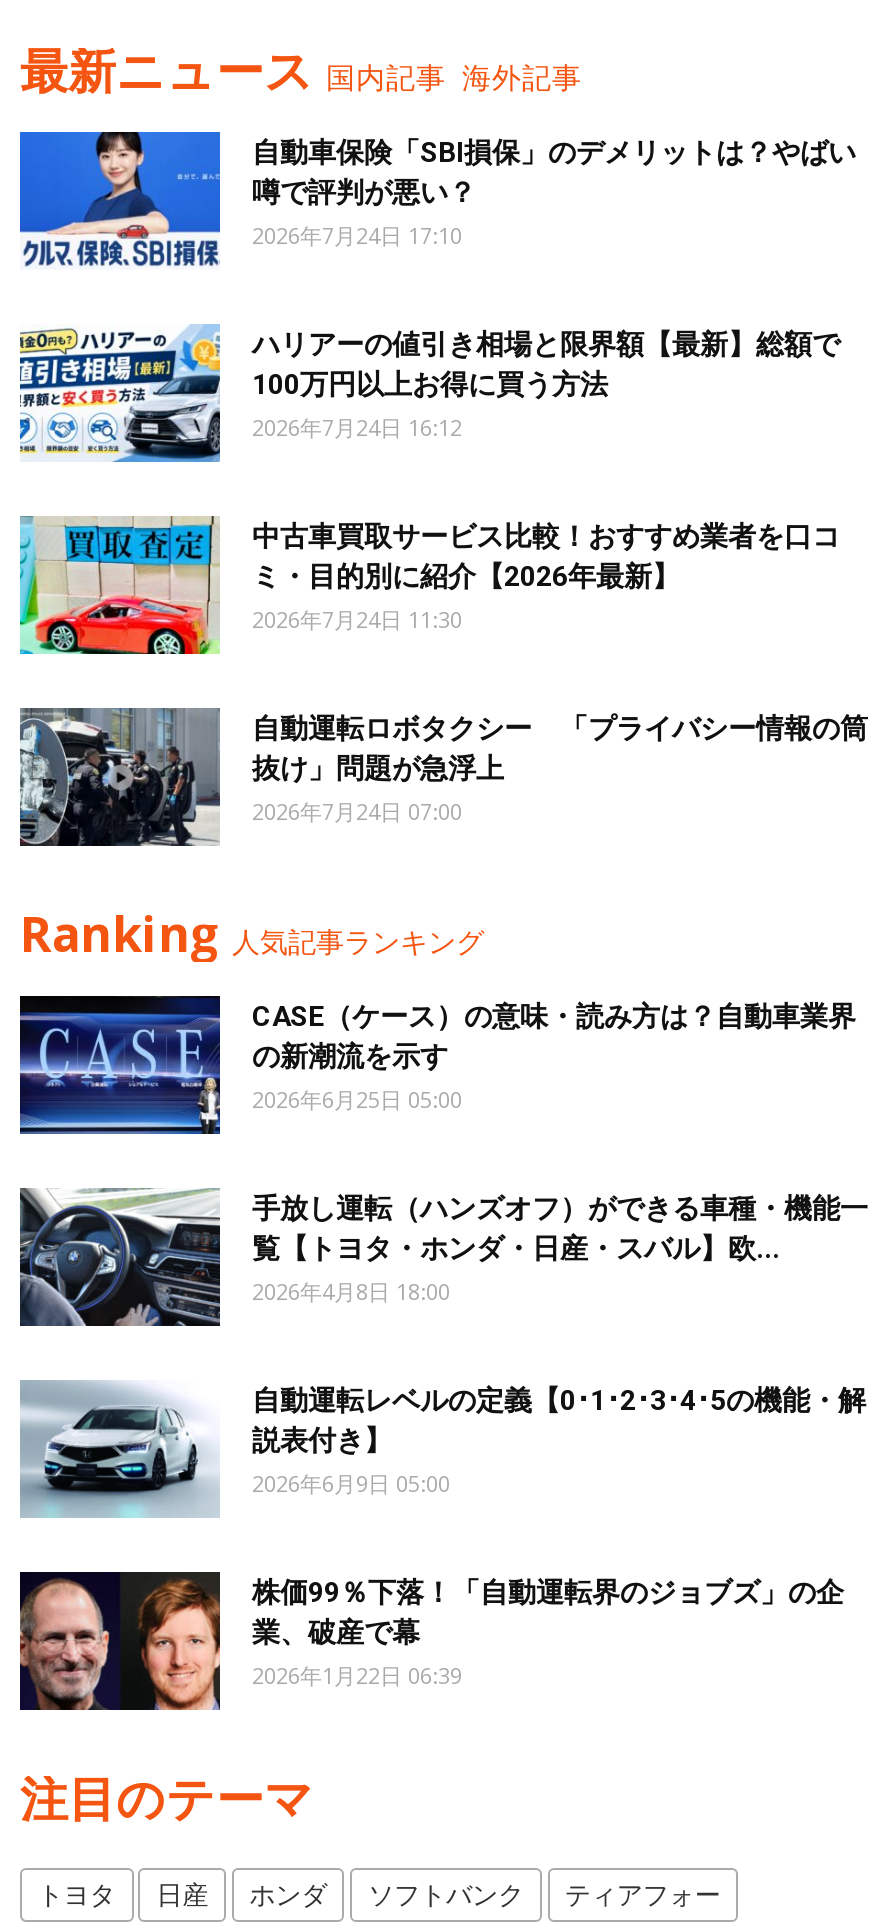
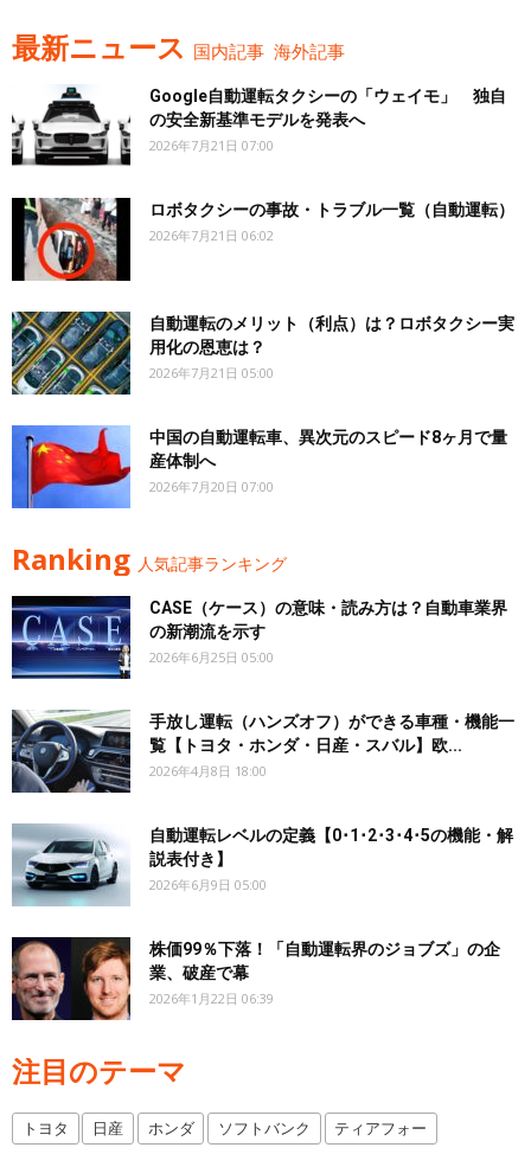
[18,130,856,270] [image] | 自動車保険「SBI損保」のデメリットは？やばい | 噂で評判が悪い？ | 2026年7月24日 17:10 -> [11,84,506,167] [image] | Google自動運転タクシーの「ウェイモ」 独自 | の安全新基準モデルを発表へ | 2026年7月21日 07:00
[18,324,840,464] [image] | ハリアーの値引き相場と限界額【最新】総額で | 100万円以上お得に買う方法 | 2026年7月24日 16:12 -> [11,197,514,282] [image] | ロボタクシーの事故・トラブル一覧（自動運転） | 2026年7月21日 06:02
[18,516,840,656] [image] | 中古車買取サービス比較！おすすめ業者を口コ | ミ・目的別に紹介【2026年最新】 | 2026年7月24日 11:30 -> [11,310,514,396] [image] | 自動運転のメリット（利点）は？ロボタクシー実 | 用化の恩恵は？ | 2026年7月21日 05:00
[18,706,868,848] [image] | 自動運転ロボタクシー 「プライバシー情報の筒 | 抜け」問題が急浮上 | 2026年7月24日 07:00 -> [11,424,507,509] [image] | 中国の自動運転車、異次元のスピード8ヶ月で量 | 産体制へ | 2026年7月20日 07:00

